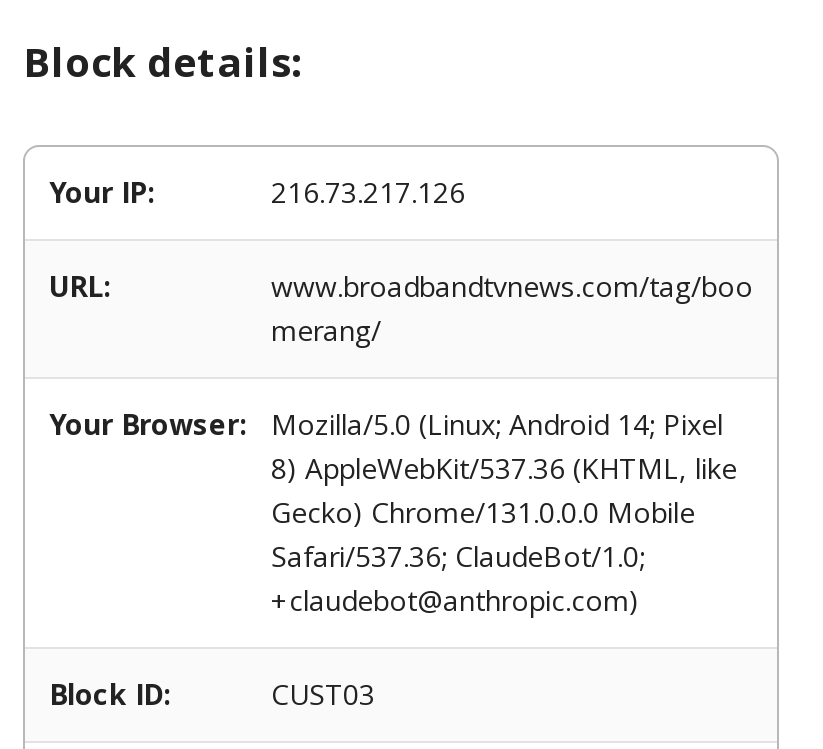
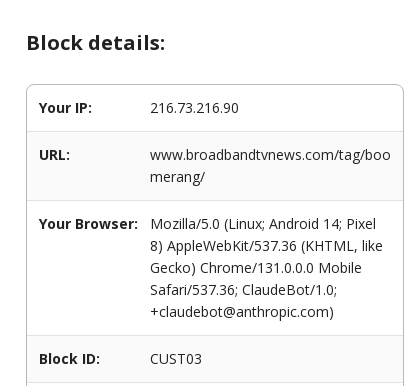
[271,173,465,211] 216.73.217.126 -> [150,98,239,117] 216.73.216.90

